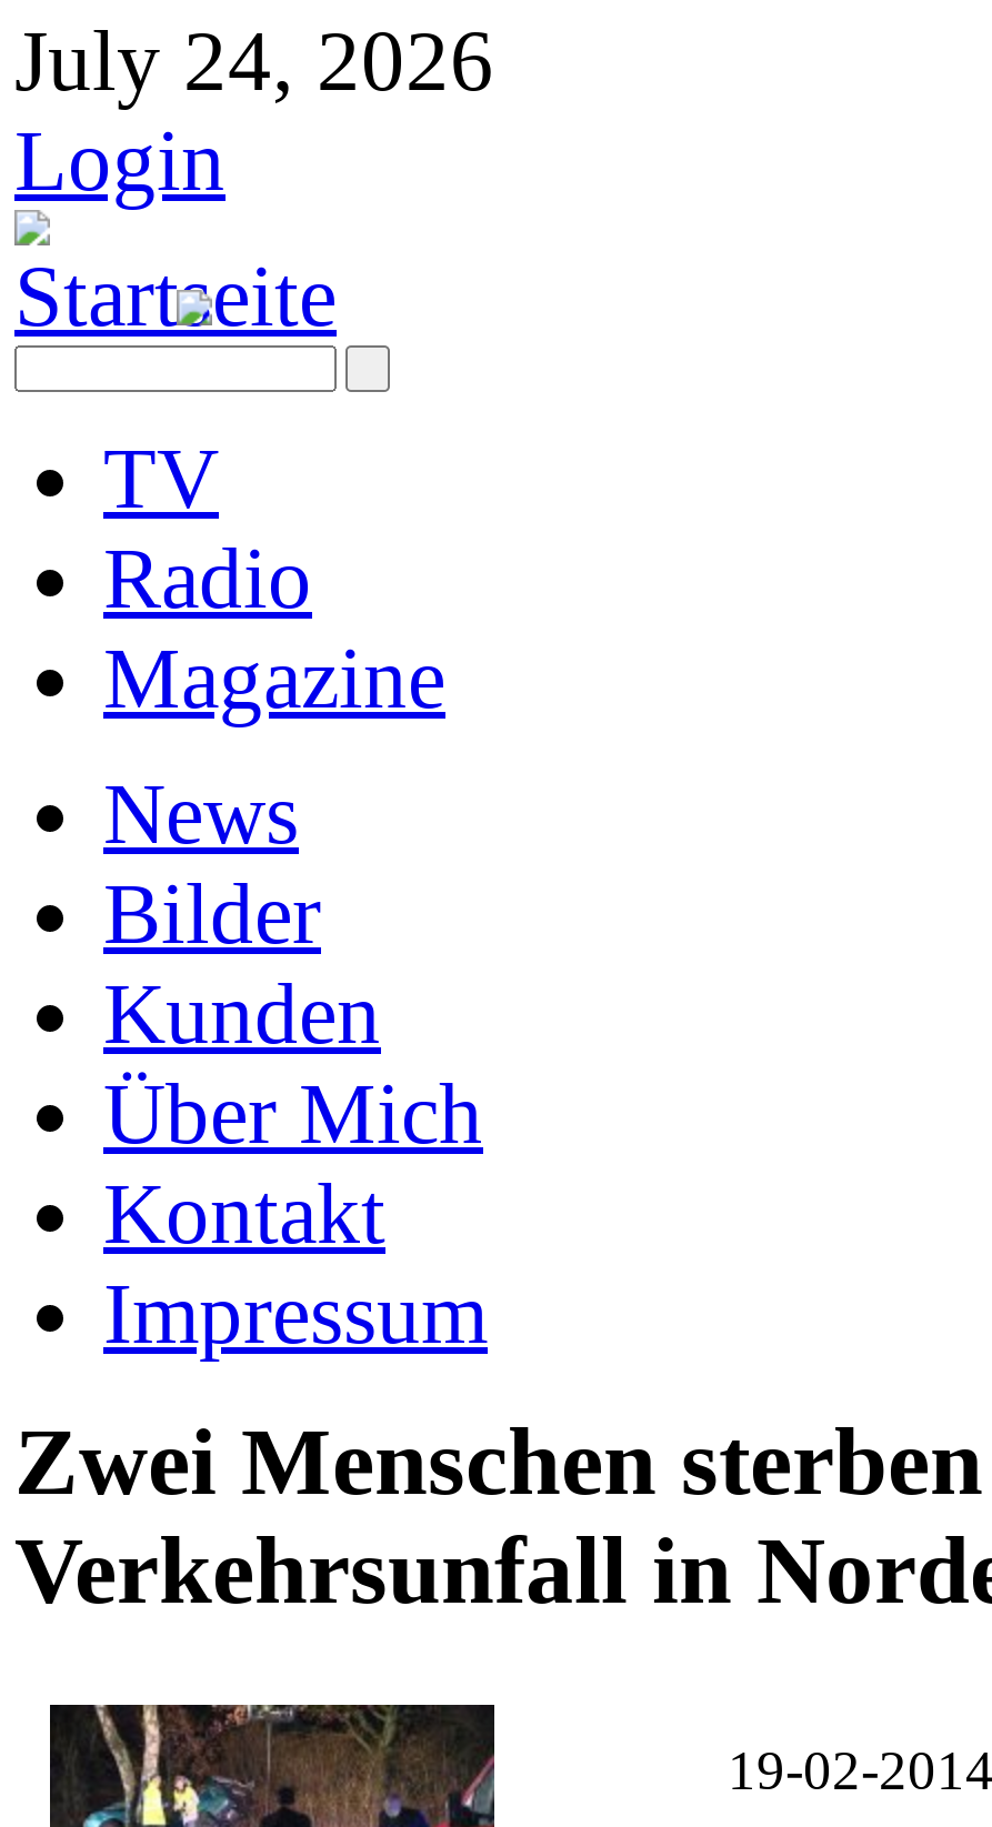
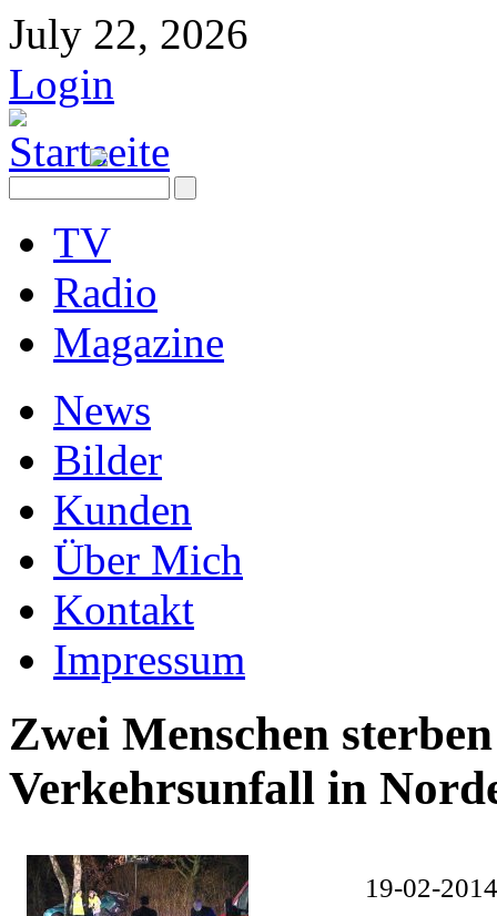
[14,12,494,108] July 24, 2026 -> [9,10,248,58] July 22, 2026

